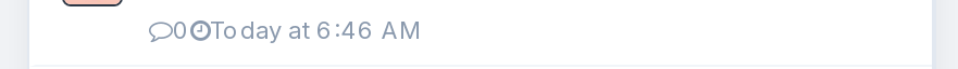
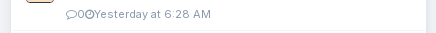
[210,15,421,45] Today at 6:46 AM -> [94,7,211,21] Yesterday at 6:28 AM

